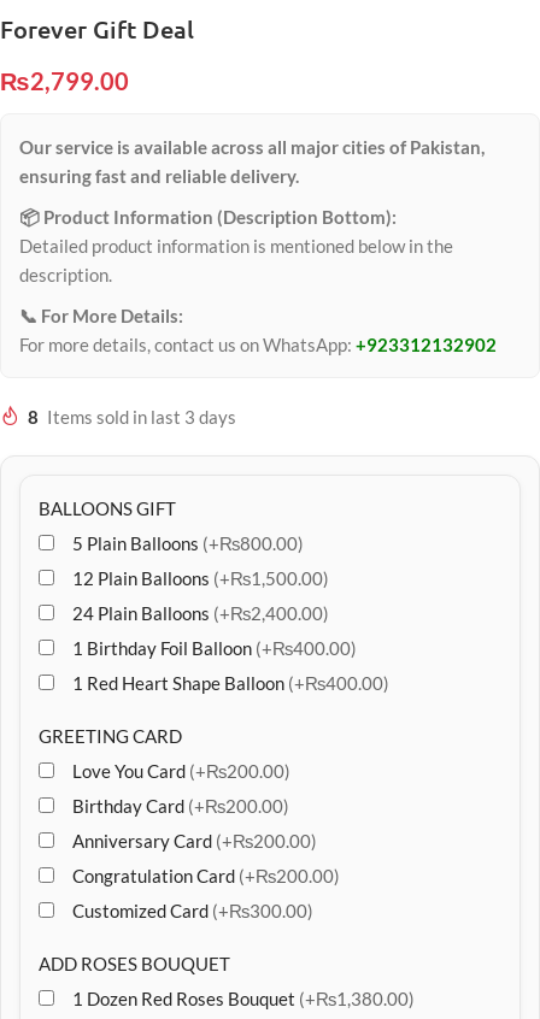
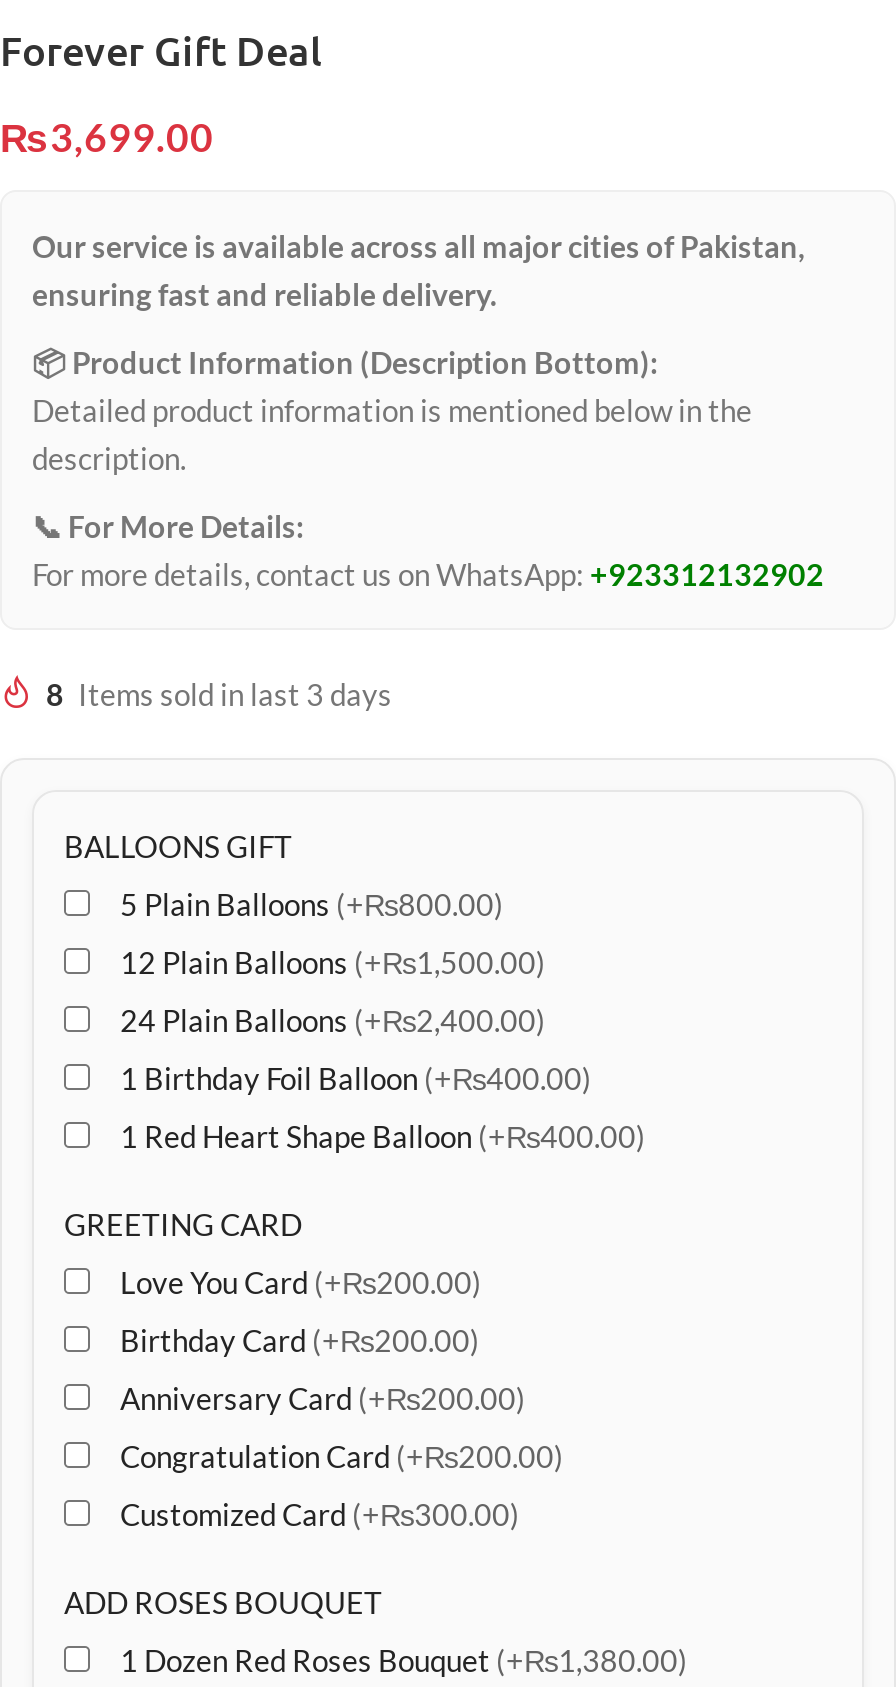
[0,67,129,95] ₨2,799.00 -> [0,114,214,160] ₨3,699.00

